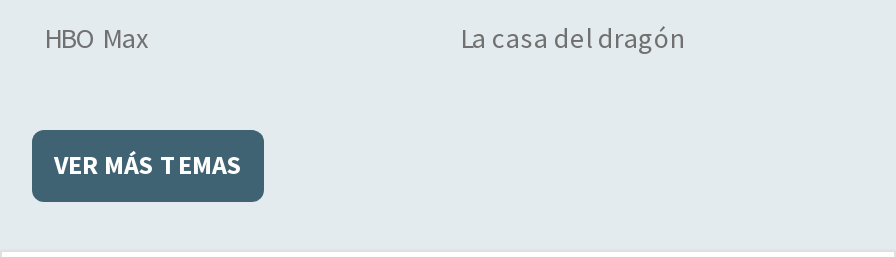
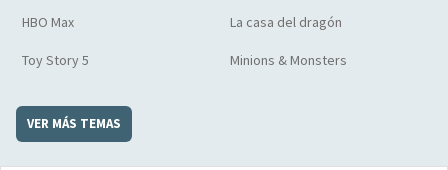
none -> [22,51,347,69] Toy Story 5 | Minions & Monsters

